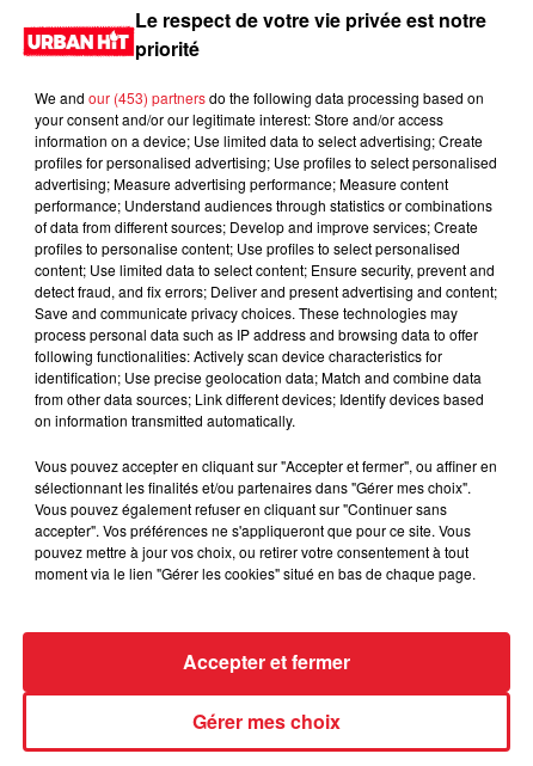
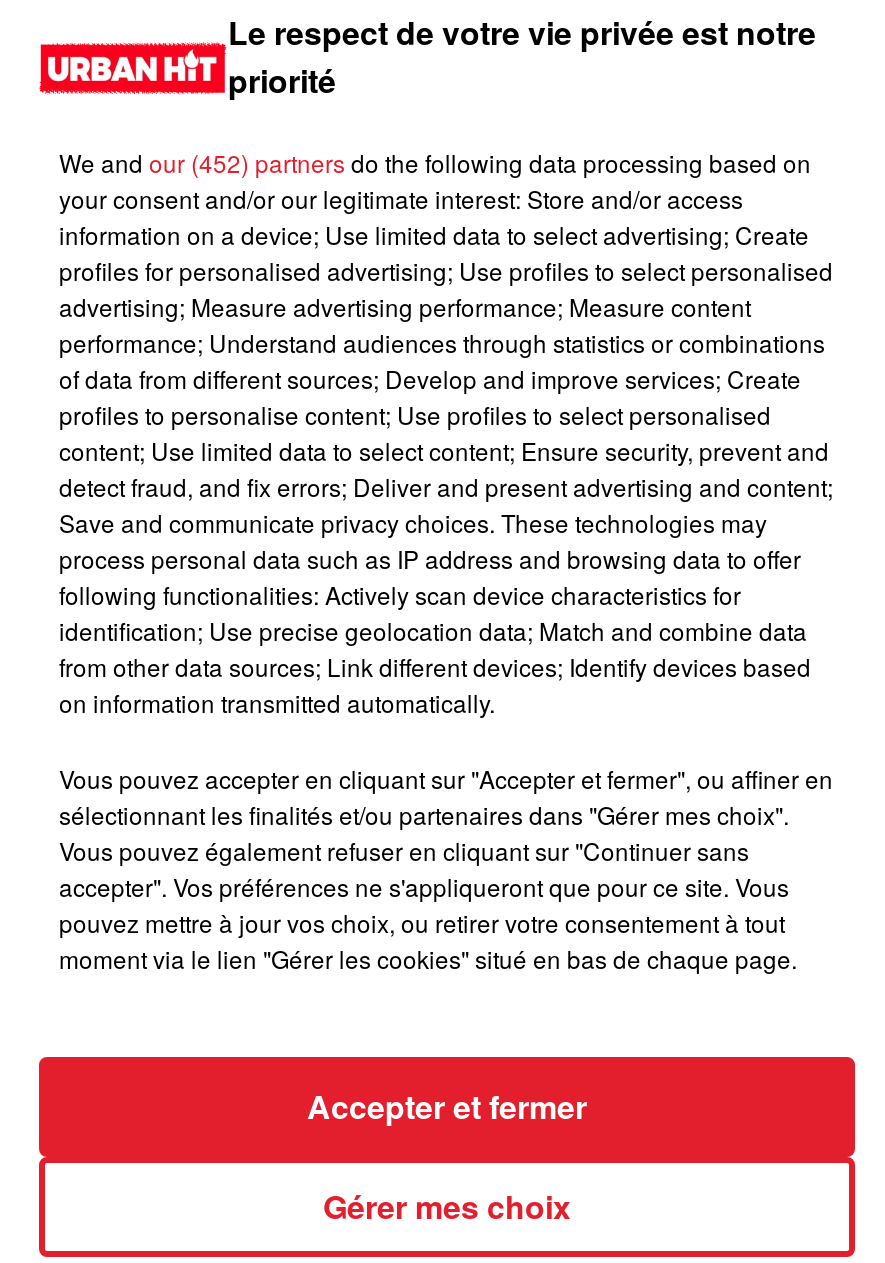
[35,87,484,108] We and our (453) partners do the following data processing based on -> [59,145,811,179] We and our (452) partners do the following data processing based on

